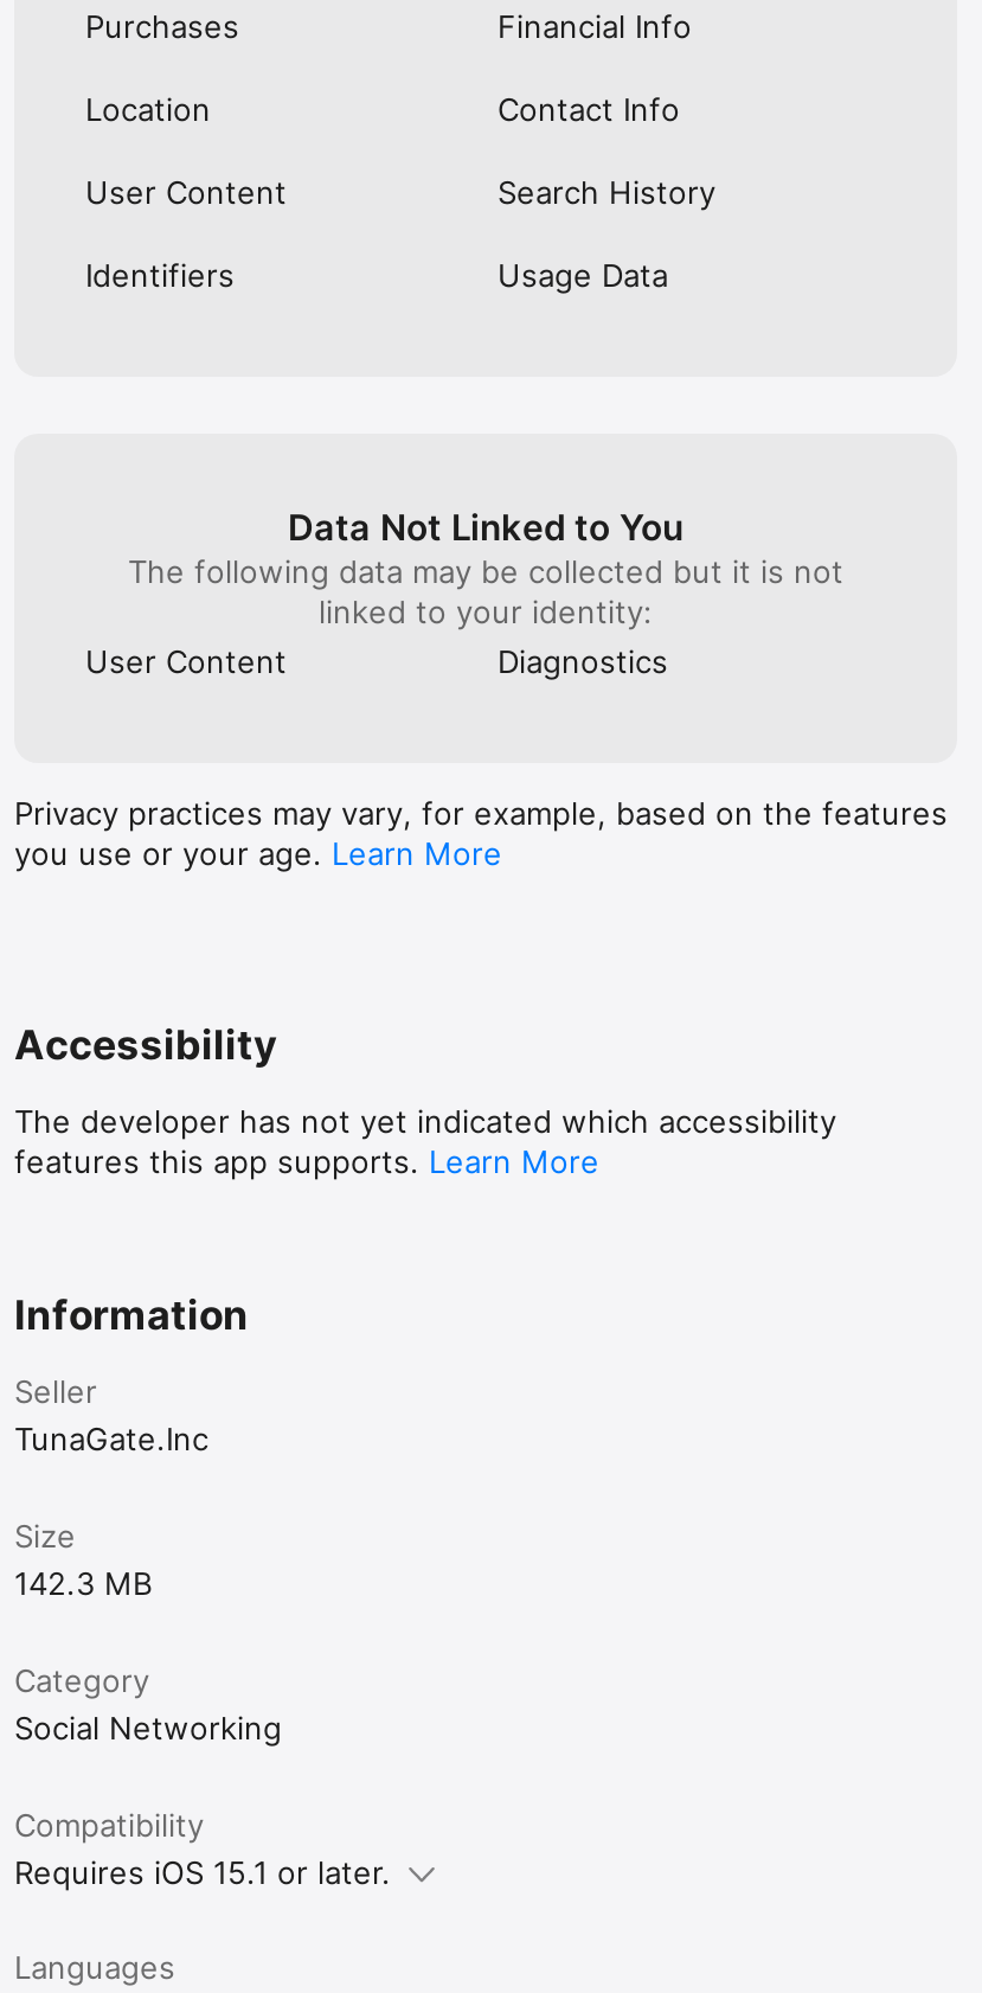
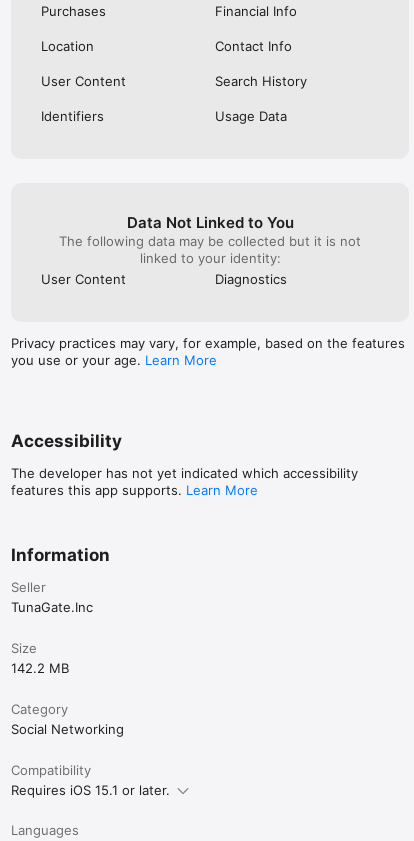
[14,1564,152,1602] 142.3 MB -> [11,660,69,676] 142.2 MB

